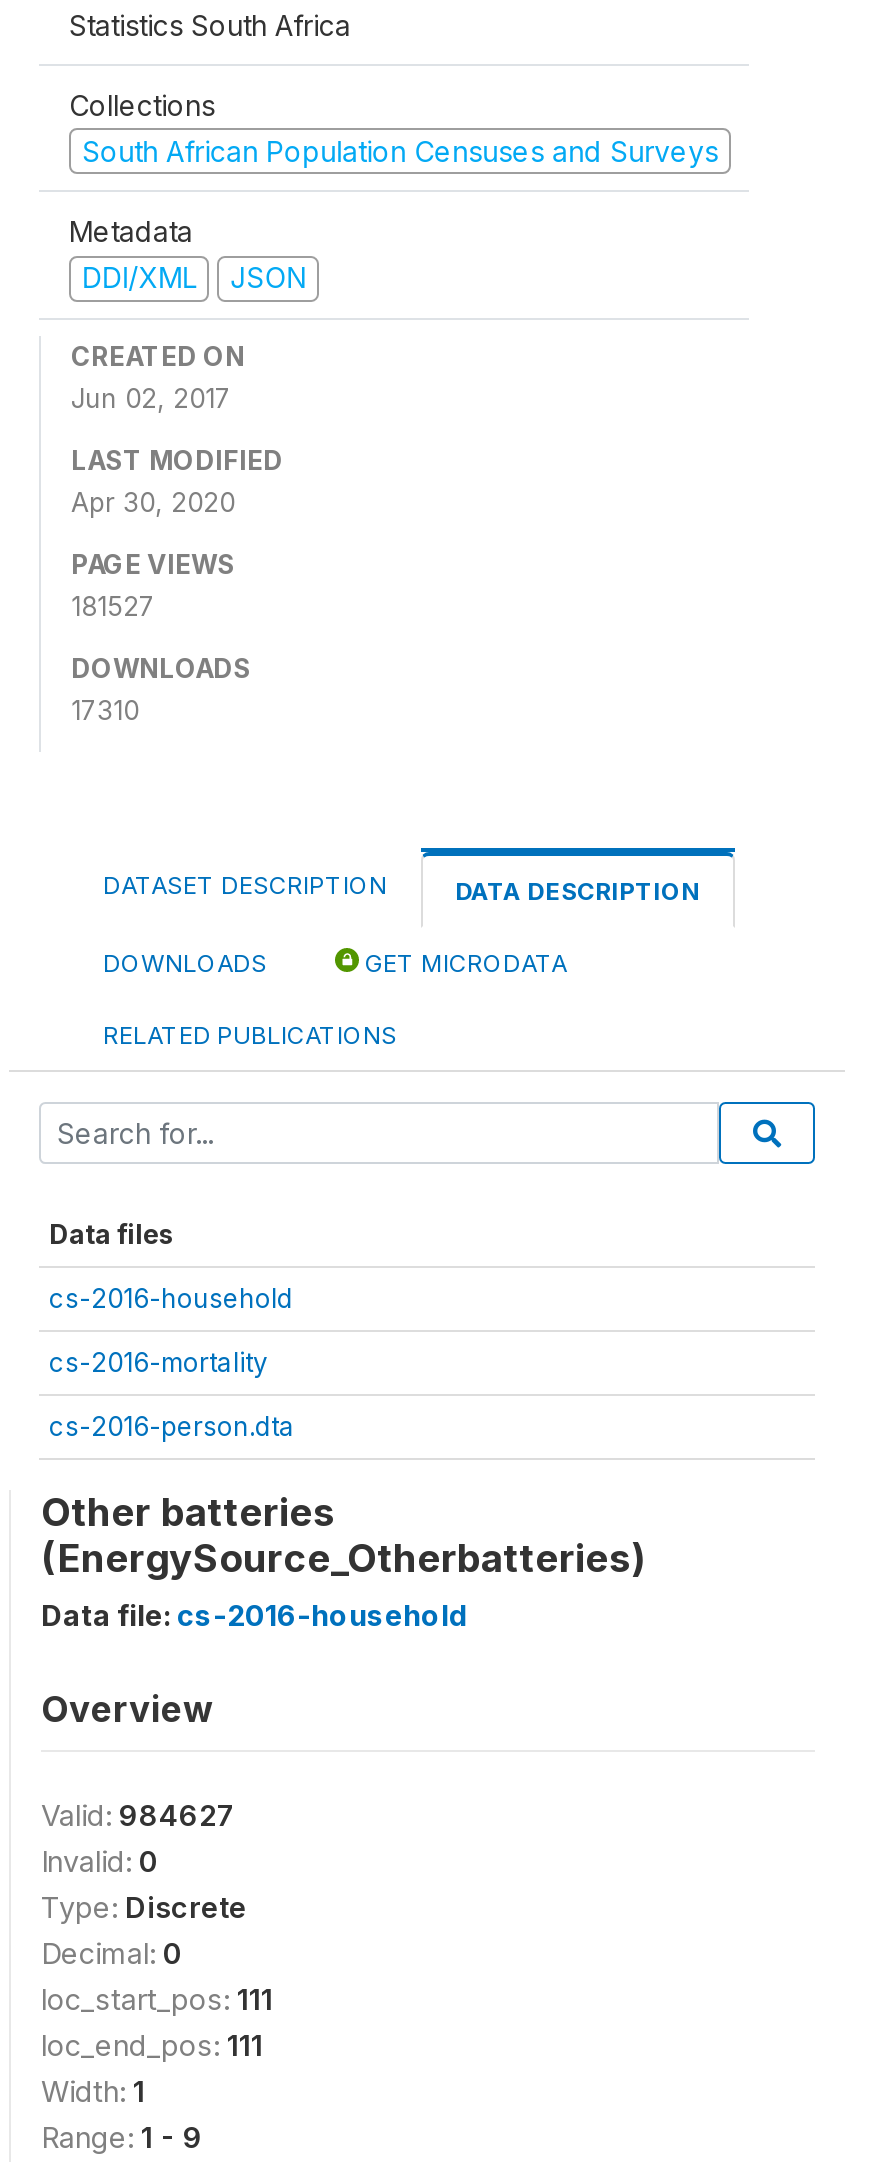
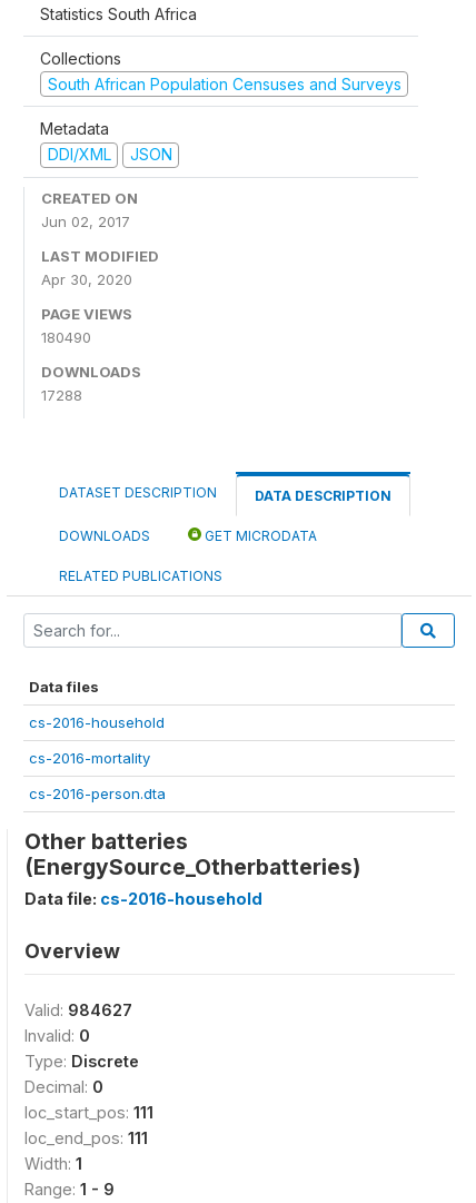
[71,590,155,622] 181527 -> [41,328,91,346] 180490
[71,694,139,726] 17310 -> [41,386,82,404] 17288

